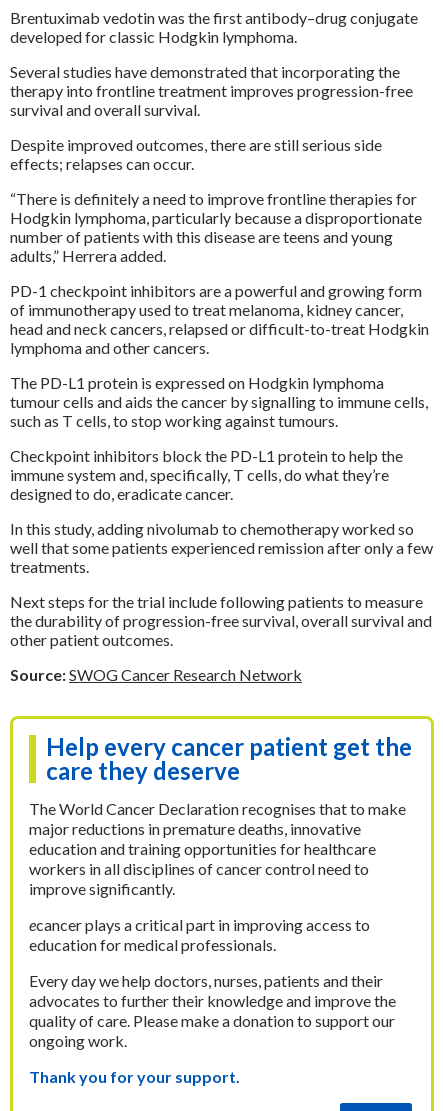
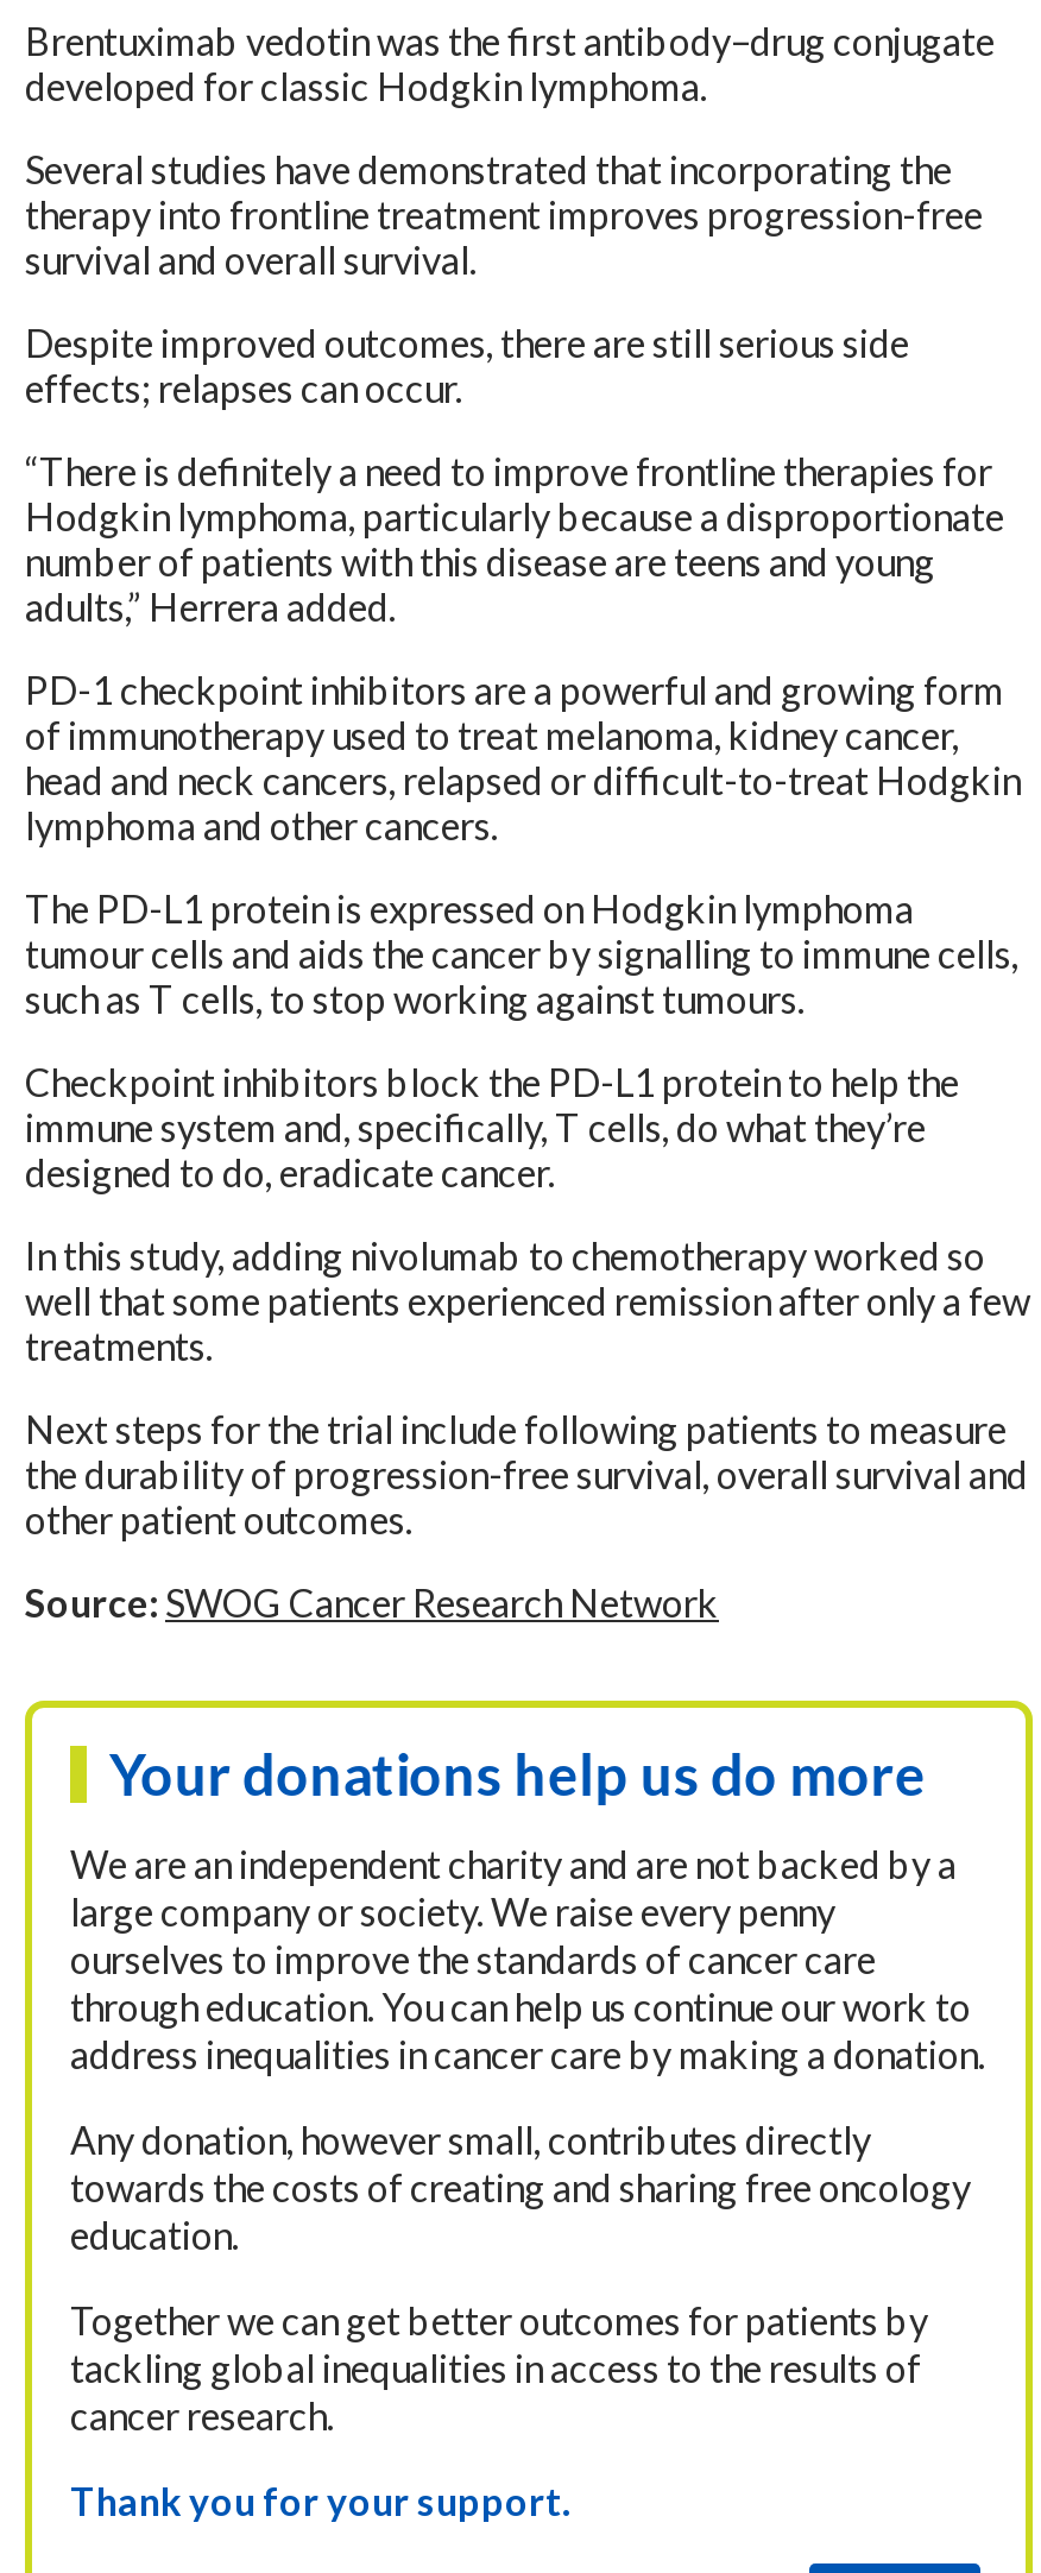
[46,732,412,785] Help every cancer patient get the | care they deserve -> [110,1740,925,1809] Your donations help us do more
[29,799,406,898] The World Cancer Declaration recognises that to make | major reductions in premature deaths, innovative | education and training opportunities for healthcare | workers in all disciplines of cancer control need to | improve significantly. -> [70,1842,985,2077] We are an independent charity and are not backed by a | large company or society. We raise every penny | ourselves to improve the standards of cancer care | through education. You can help us continue our work to | address inequalities in cancer care by making a donation.
[29,915,370,954] ecancer plays a critical part in improving access to | education for medical professionals. -> [70,2118,971,2258] Any donation, however small, contributes directly | towards the costs of creating and sharing free oncology | education.
[29,971,396,1050] Every day we help doctors, nurses, patients and their | advocates to further their knowledge and improve the | quality of care. Please make a donation to support our | ongoing work. -> [70,2298,928,2438] Together we can get better outcomes for patients by | tackling global inequalities in access to the results of | cancer research.

